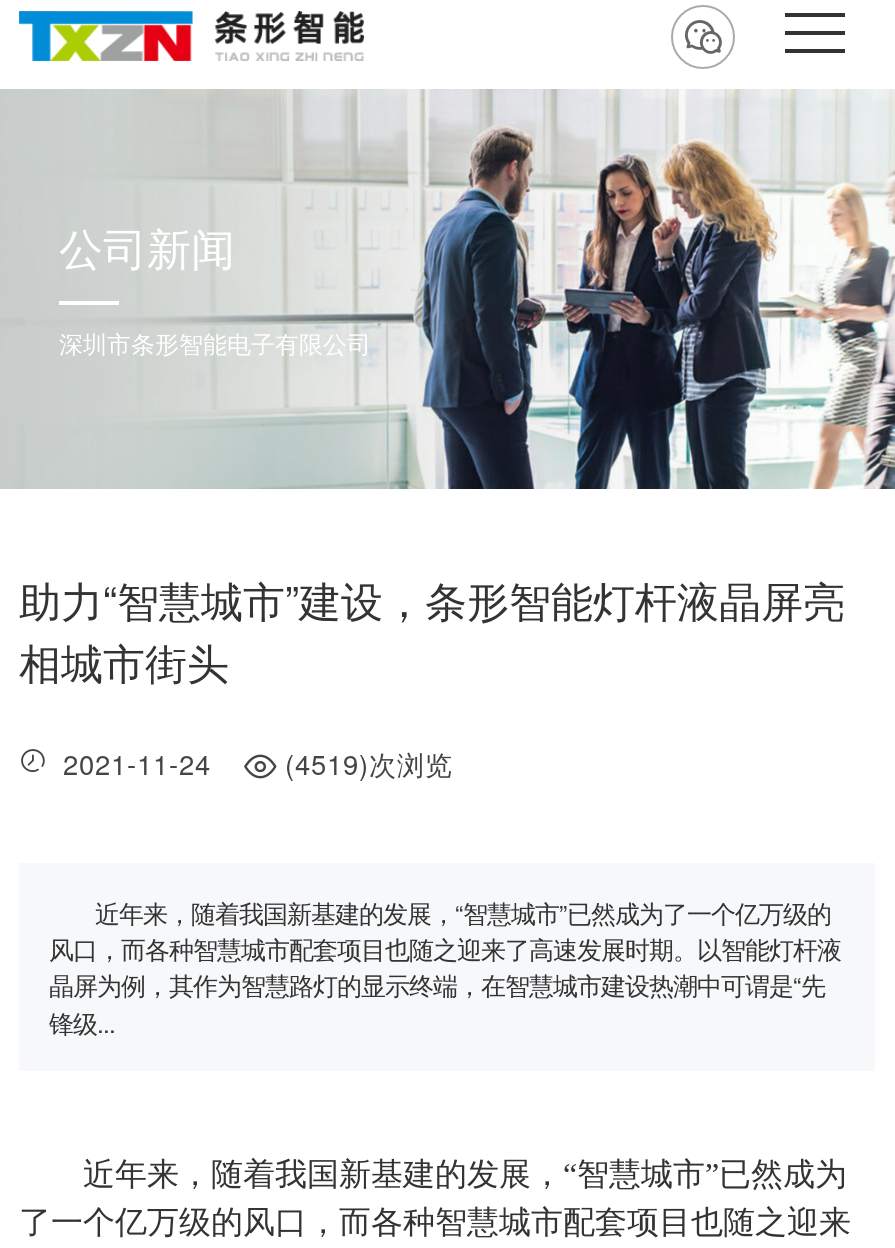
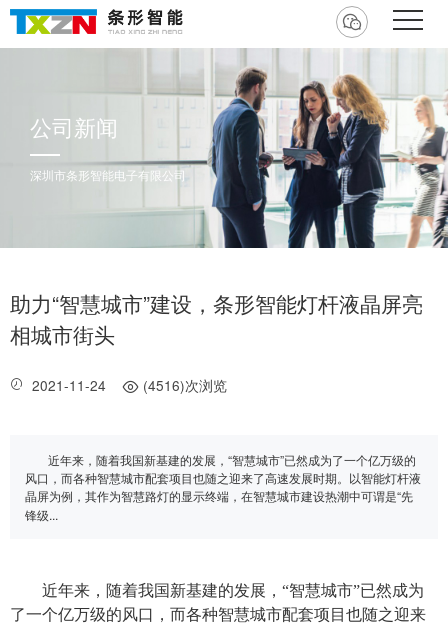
[63,743,453,783] 2021-11-24 (4519)次浏览 -> [32,375,227,395] 2021-11-24 (4516)次浏览

